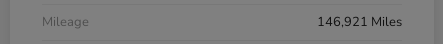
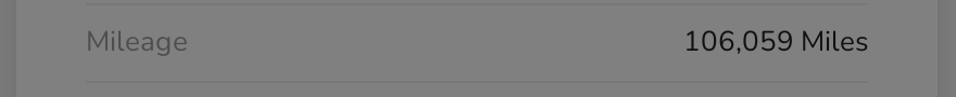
[317,13,402,31] 146,921 Miles -> [683,23,868,62] 106,059 Miles

